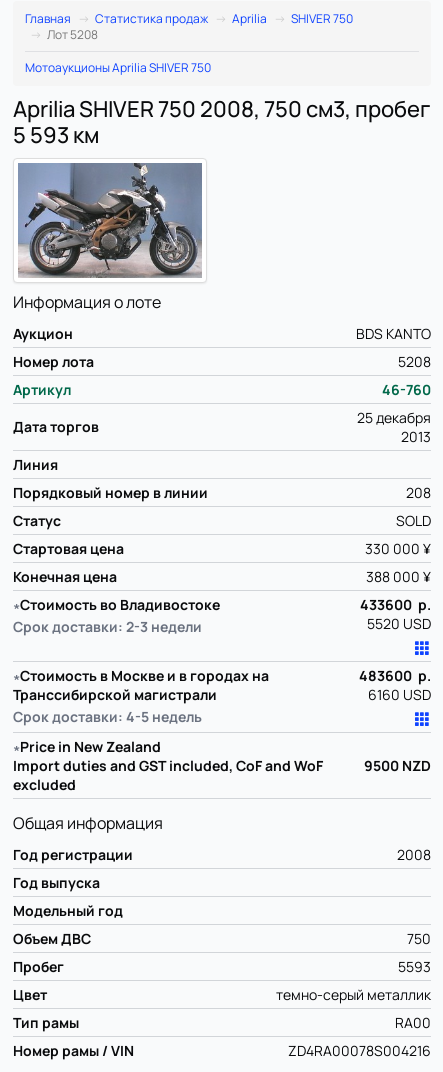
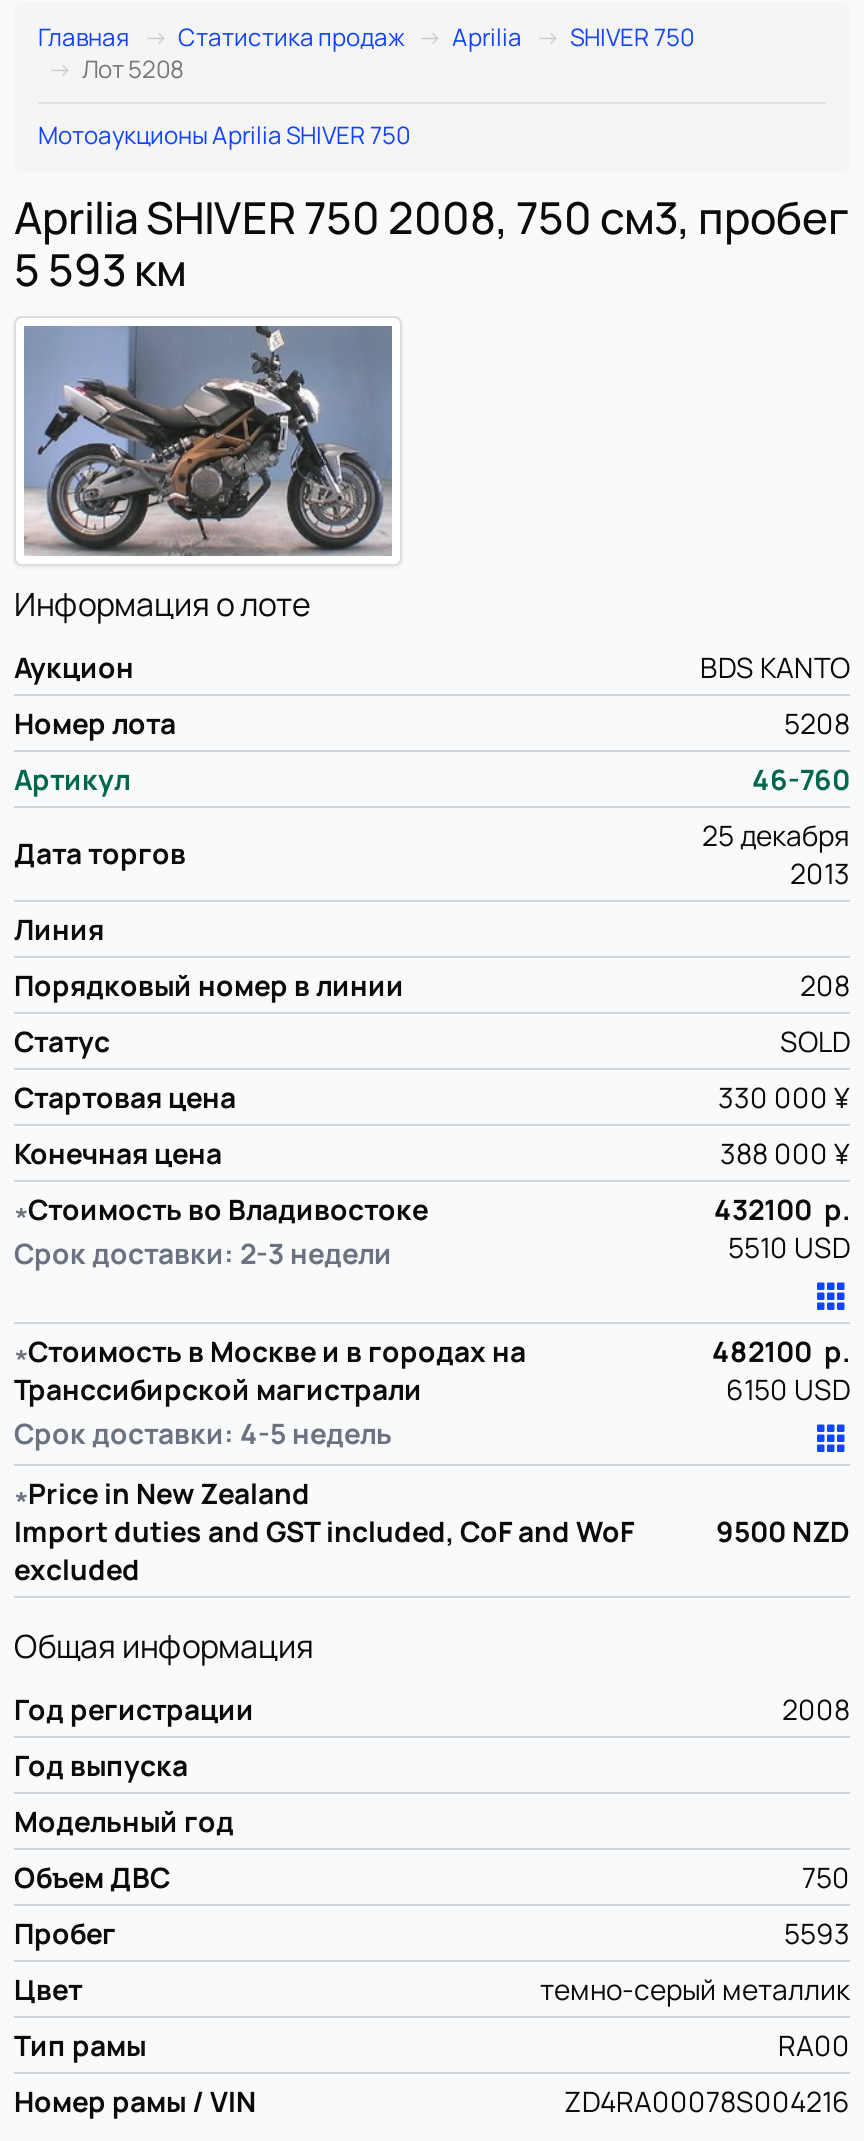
[360,595,431,614] 433600 р. -> [714,1190,850,1228] 432100 р.
[367,614,431,633] 5520 USD -> [728,1228,850,1266] 5510 USD
[359,666,431,685] 483600 р. -> [712,1332,850,1370] 482100 р.
[368,685,431,704] 6160 USD -> [726,1370,850,1408] 6150 USD

